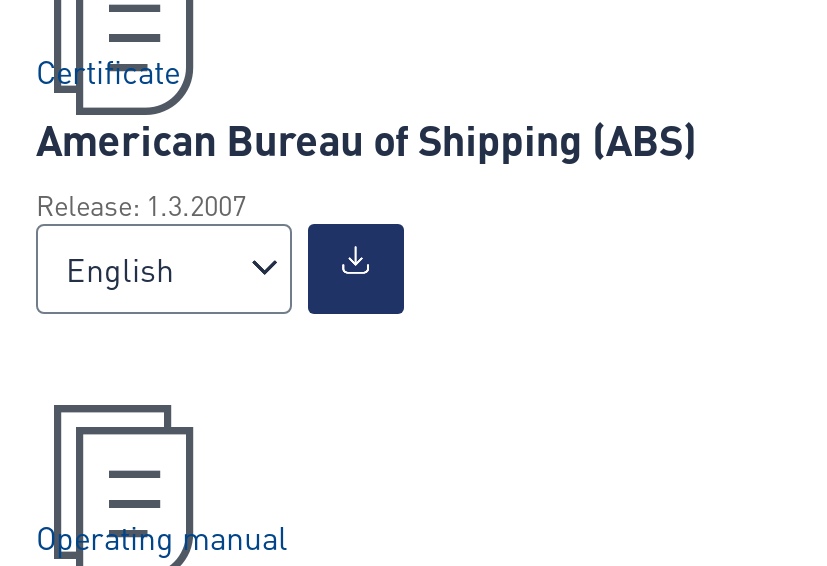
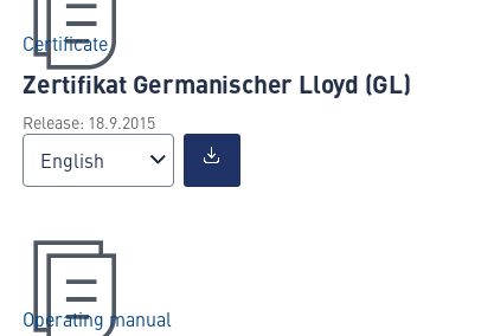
[36,108,696,224] American Bureau of Shipping (ABS) | Release: 1.3.2007 -> [23,65,411,134] Zertifikat Germanischer Lloyd (GL) | Release: 18.9.2015

